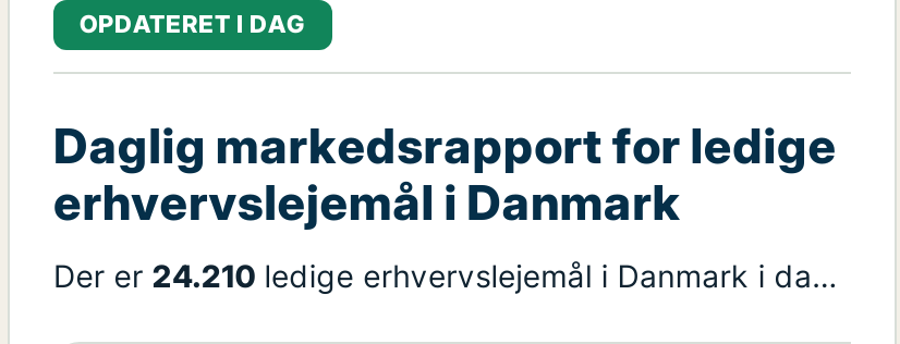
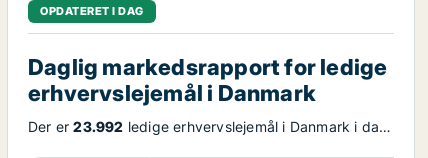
[53,257,841,294] Der er 24.210 ledige erhvervslejemål i Danmark i dag. -> [28,118,393,135] Der er 23.992 ledige erhvervslejemål i Danmark i dag.

